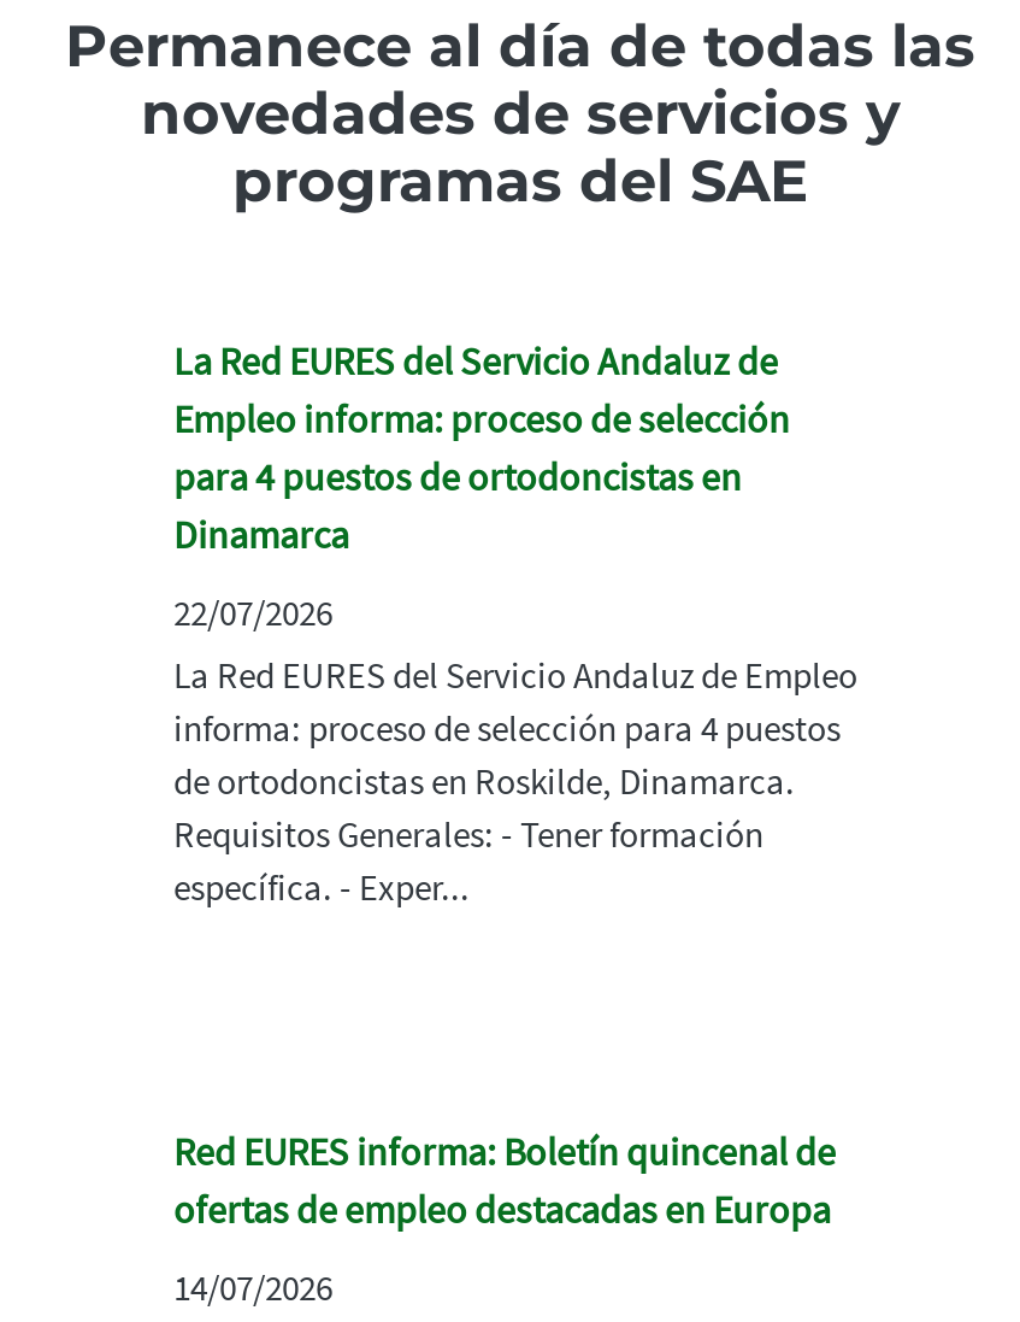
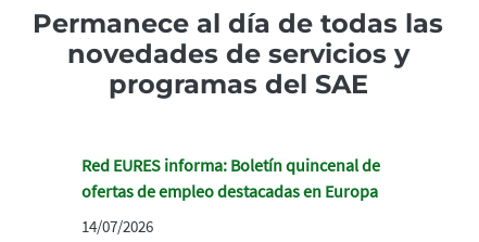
[173,336,857,910] La Red EURES del Servicio Andaluz de | Empleo informa: proceso de selección | para 4 puestos de ortodoncistas en | Dinamarca | 22/07/2026 | La Red EURES del Servicio Andaluz de Empleo | informa: proceso de selección para 4 puestos | de ortodoncistas en Roskilde, Dinamarca. | Requisitos Generales: - Tener formación | específica. - Exper... -> none

